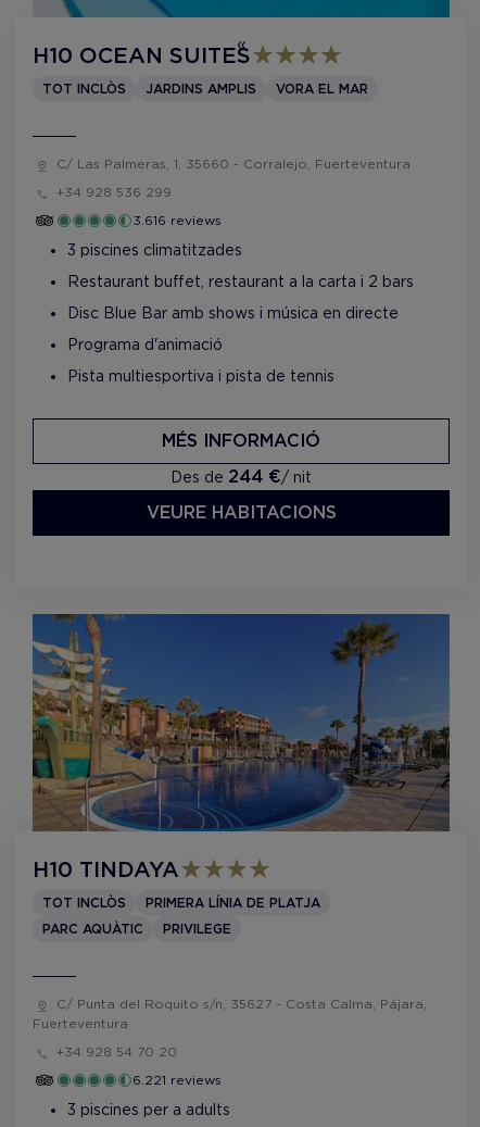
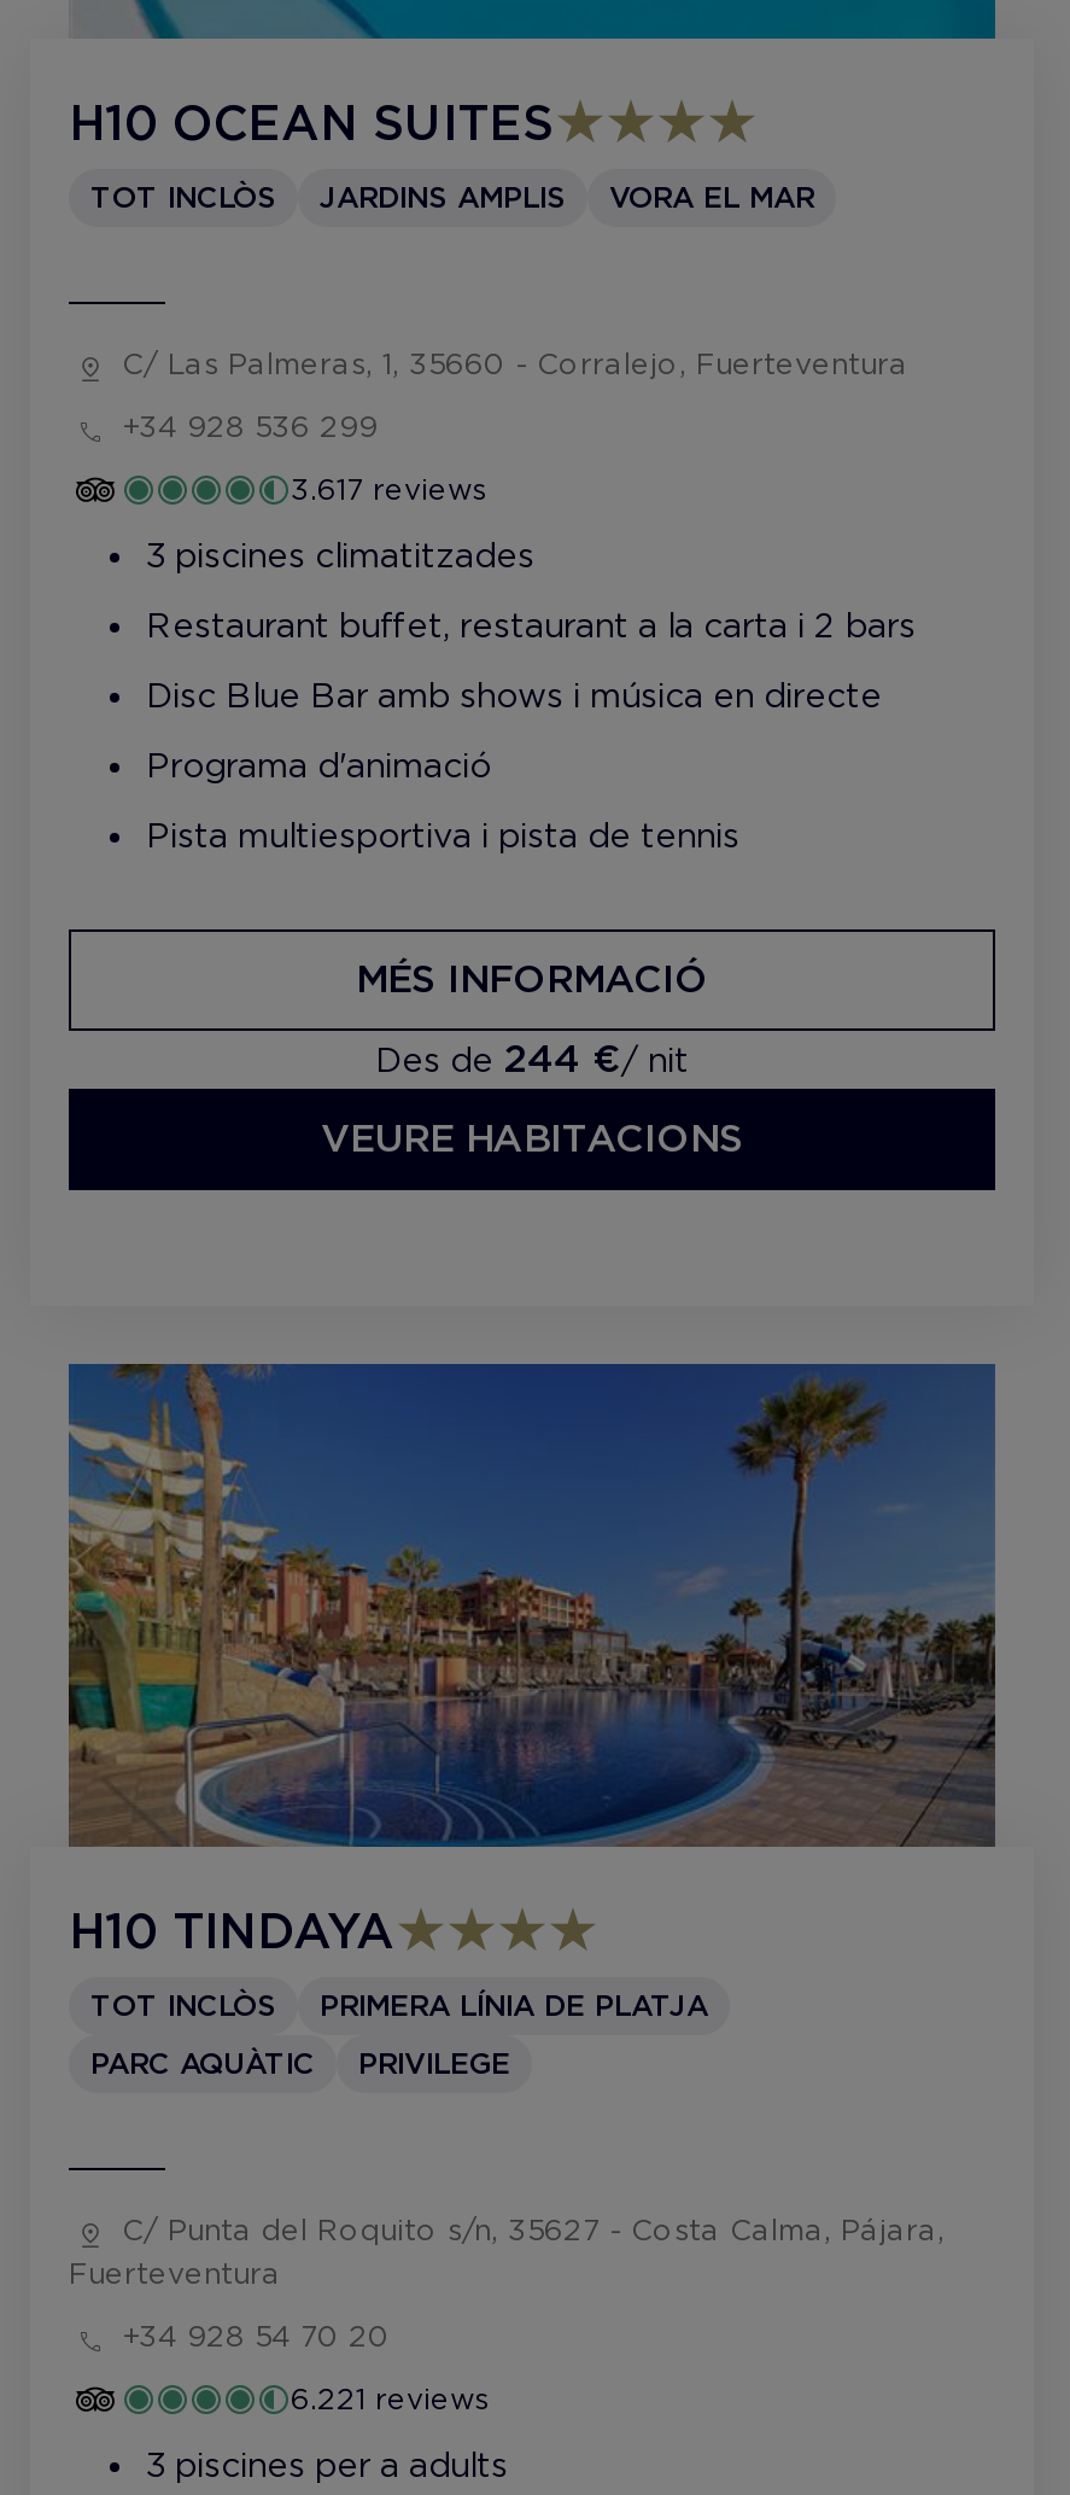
[132,211,222,228] 3.616 reviews -> [291,470,486,506] 3.617 reviews

